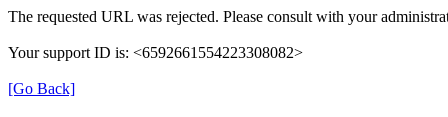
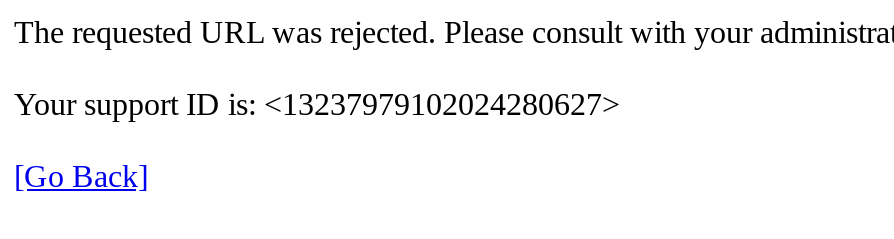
[8,44,303,61] Your support ID is: <6592661554223308082> -> [14,87,620,121] Your support ID is: <13237979102024280627>

